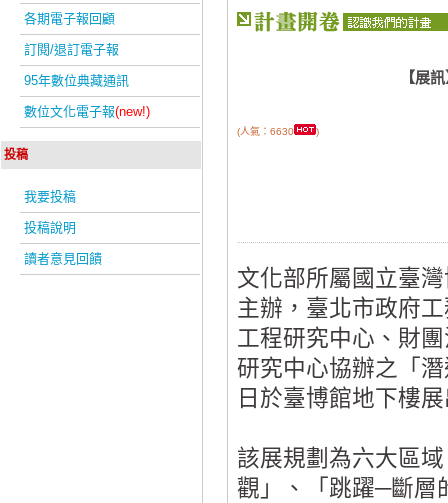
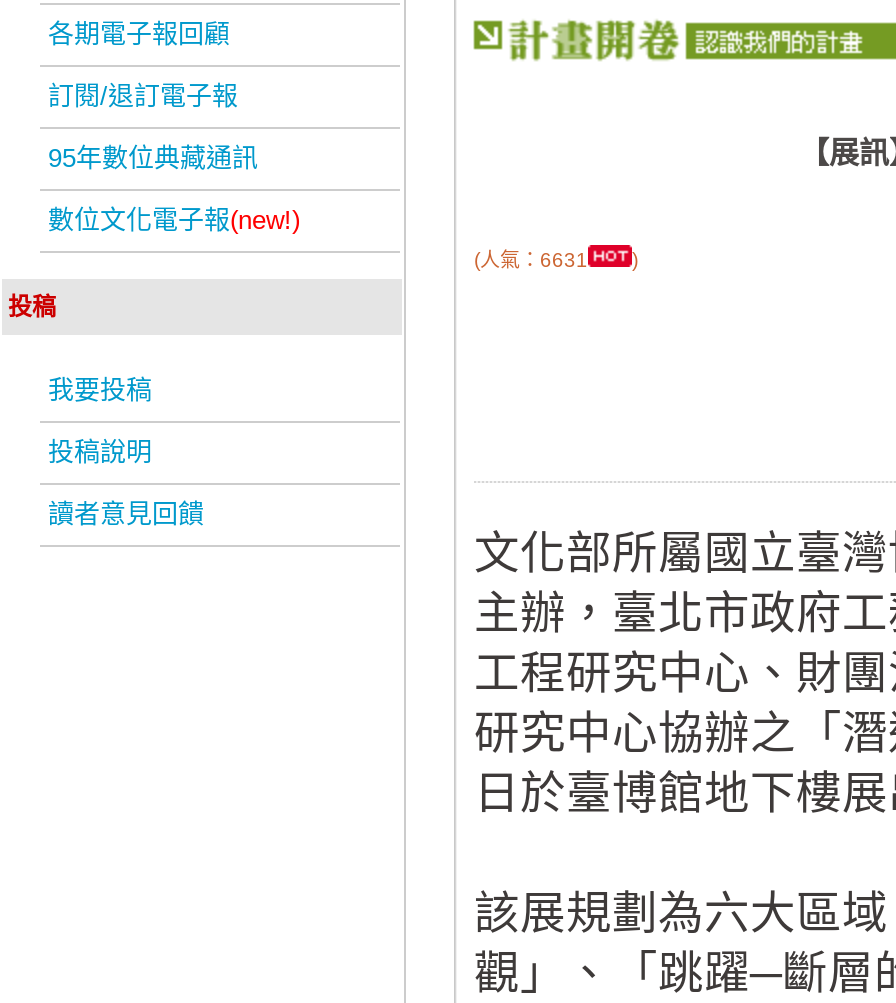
[237,126,294,137] (人氣：6630 -> [474,249,588,271] (人氣：6631

